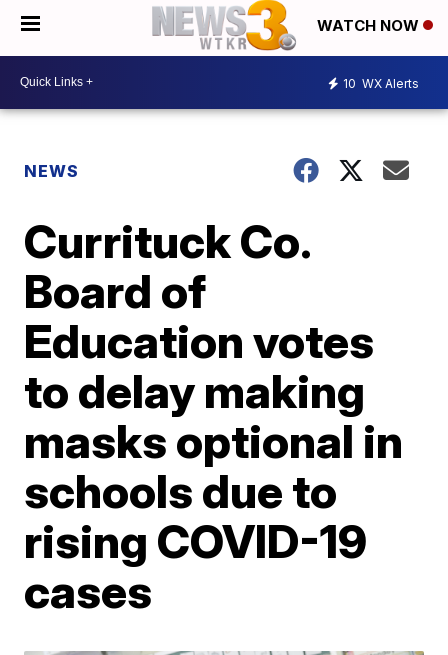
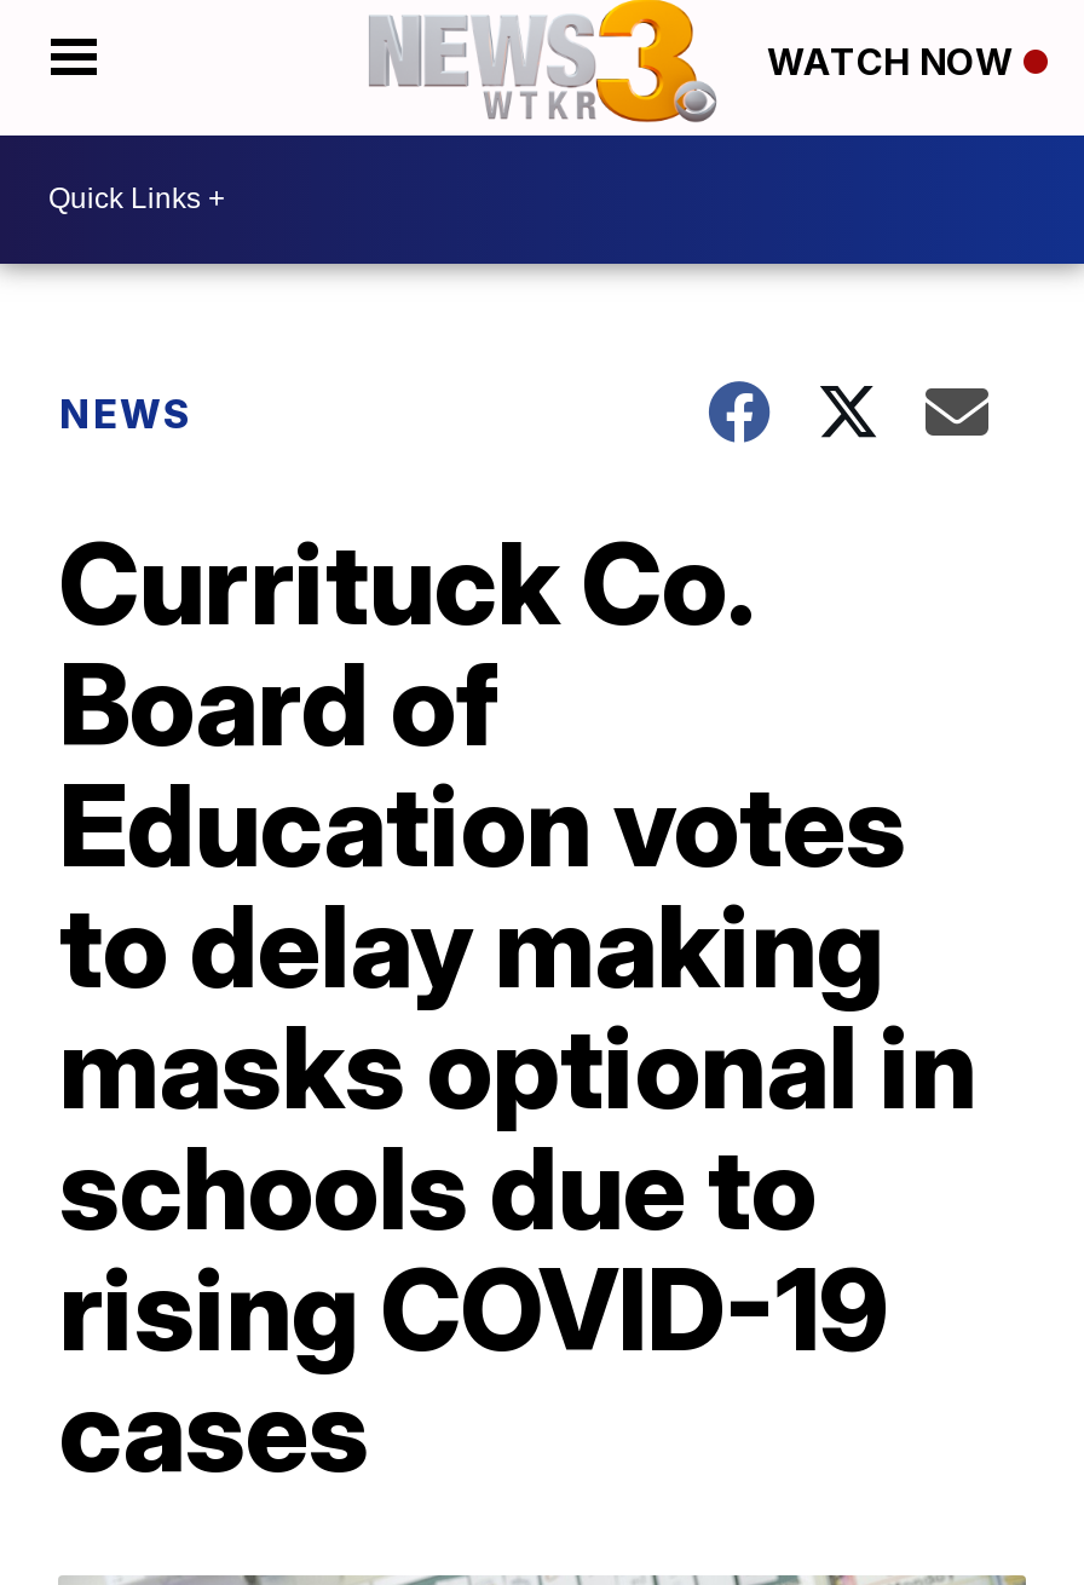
[343,76,419,91] 10 WX Alerts -> none

